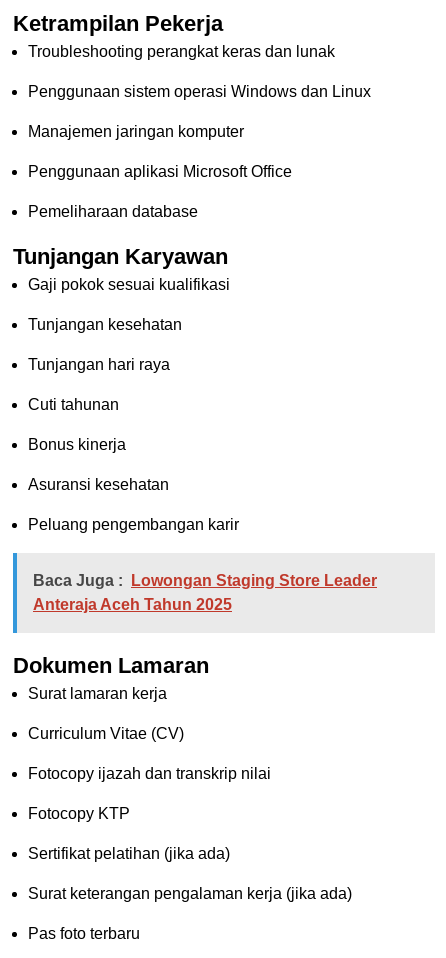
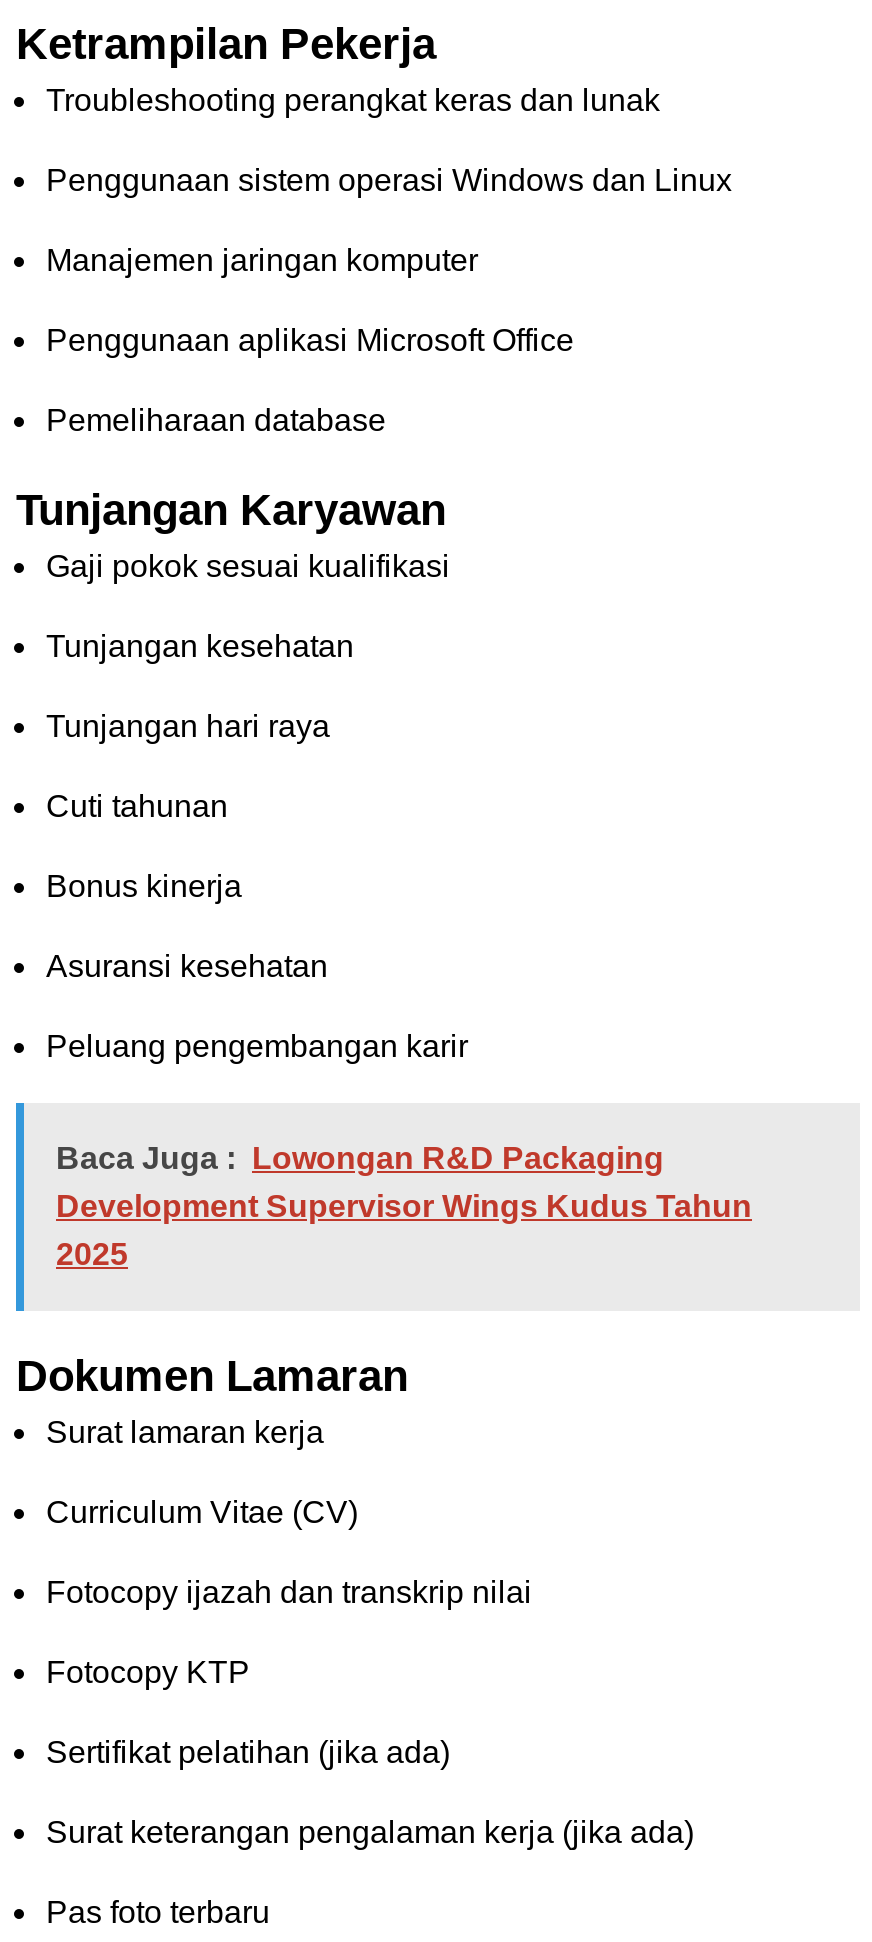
[33,572,377,613] Baca Juga : Lowongan Staging Store Leader | Anteraja Aceh Tahun 2025 -> [56,1141,752,1271] Baca Juga : Lowongan R&D Packaging | Development Supervisor Wings Kudus Tahun | 2025

